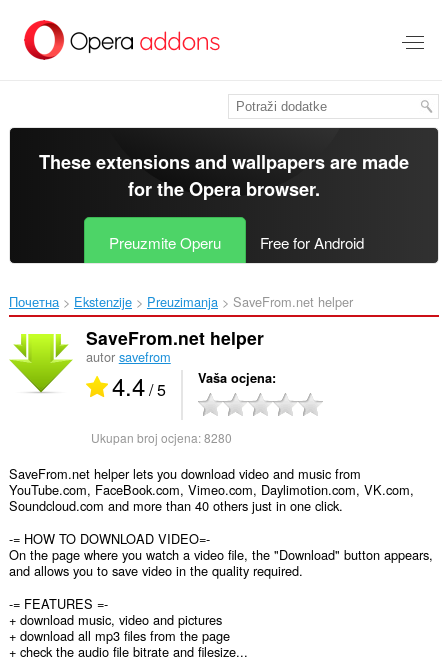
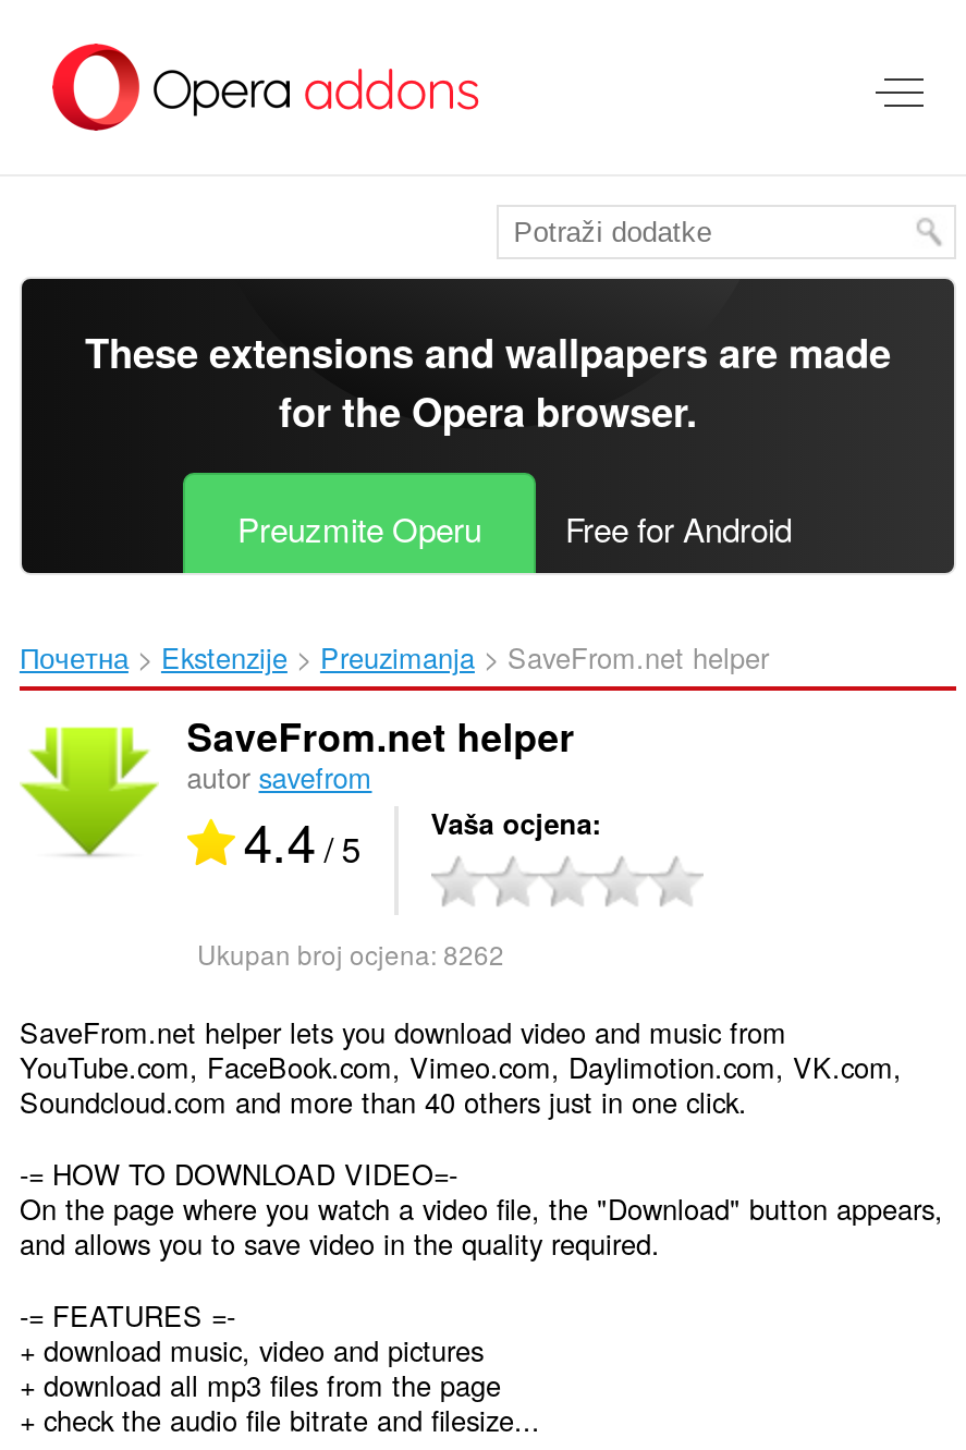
[90,429,231,446] Ukupan broj ocjena: 8280 -> [197,934,504,971] Ukupan broj ocjena: 8262

